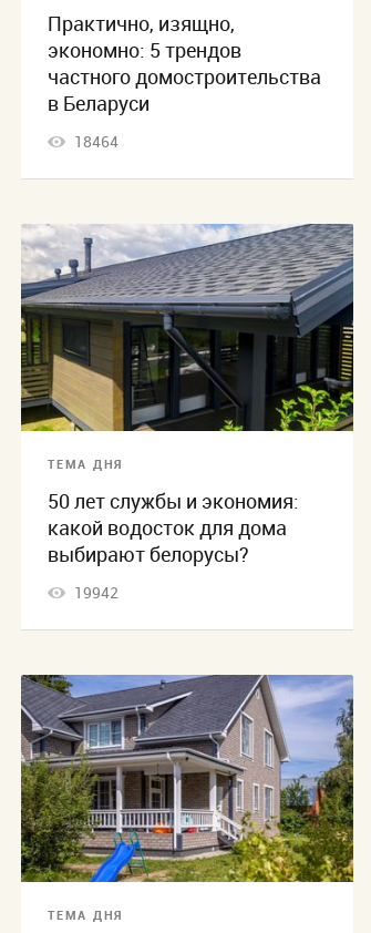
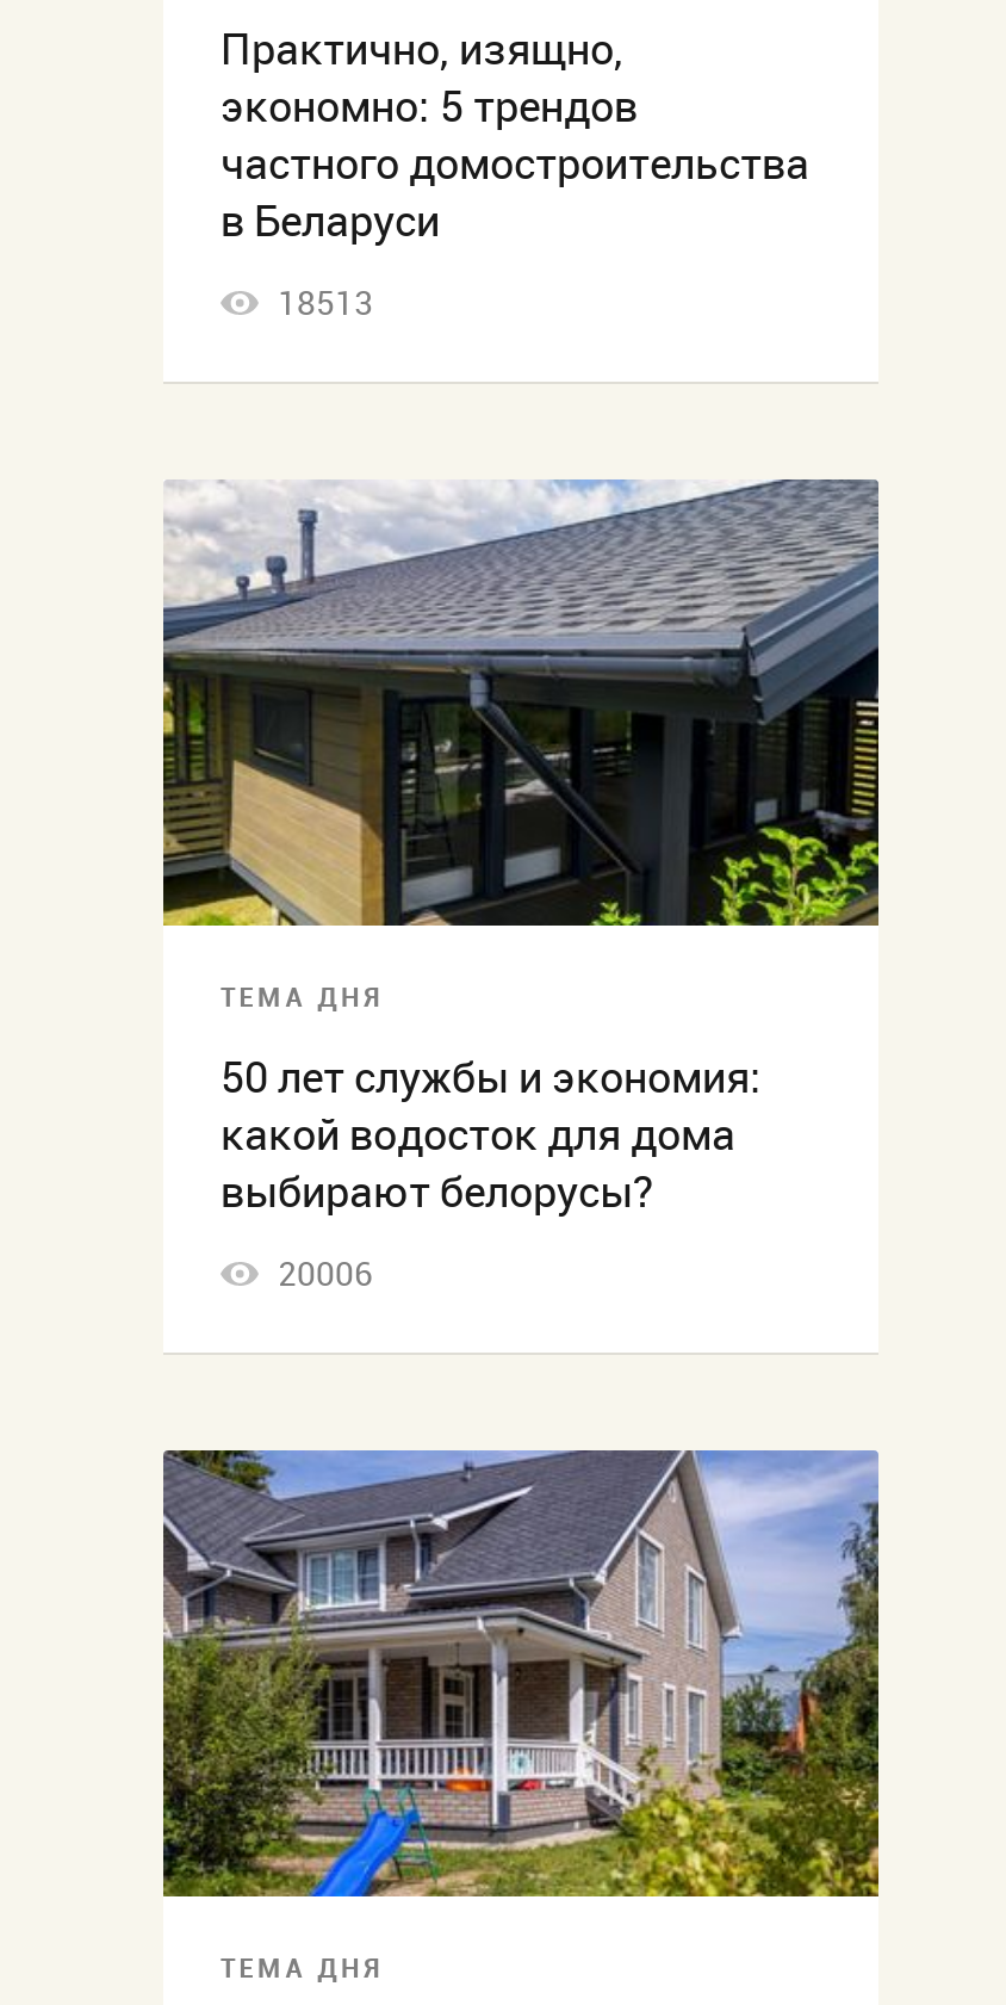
[74,133,118,151] 18464 -> [278,284,373,322] 18513
[74,584,118,602] 19942 -> [278,1255,373,1293] 20006

